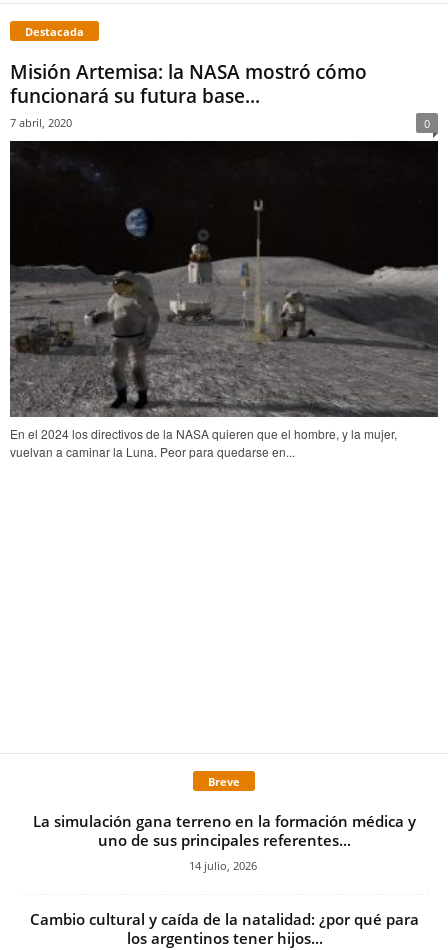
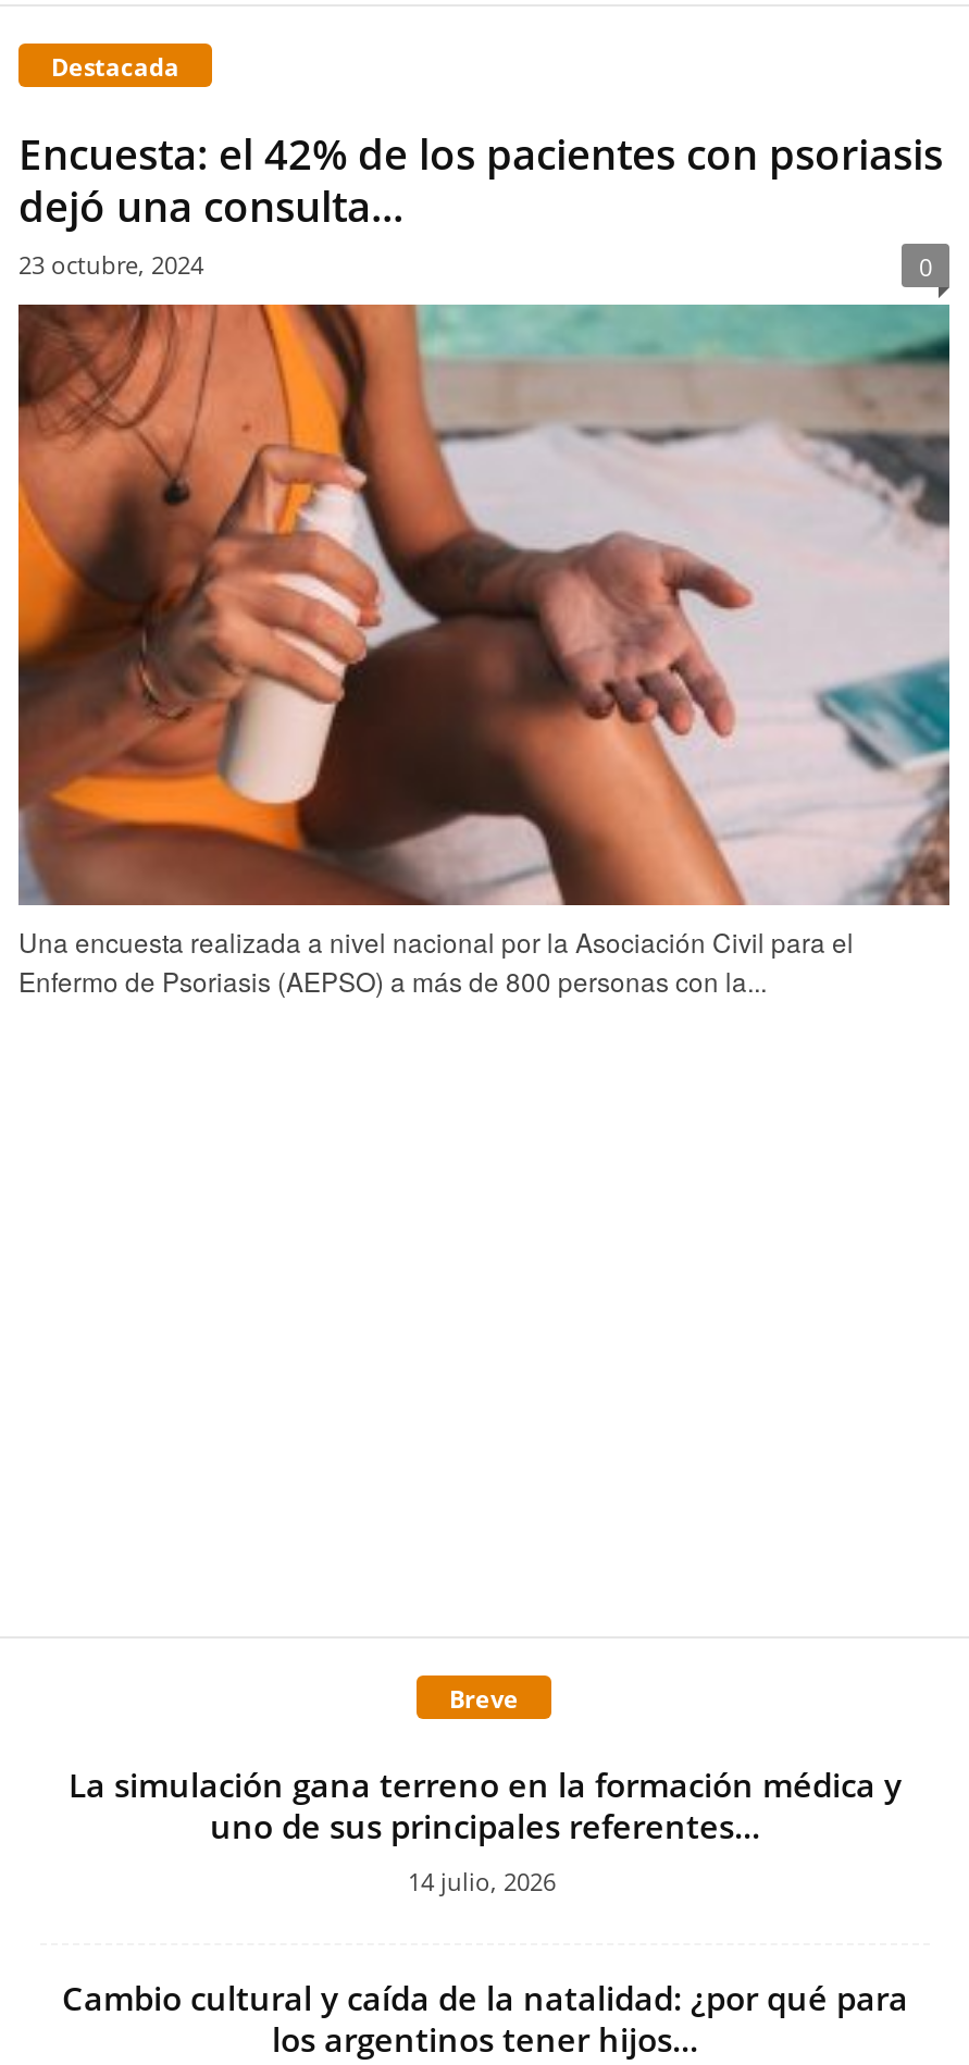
[10,58,367,129] Misión Artemisa: la NASA mostró cómo | funcionará su futura base... | 7 abril, 2020 -> [18,125,943,280] Encuesta: el 42% de los pacientes con psoriasis | dejó una consulta... | 23 octubre, 2024
[9,140,439,460] [image] | En el 2024 los directivos de la NASA quieren que el hombre, y la mujer, | vuelvan a caminar la Luna. Peor para quedarse en... -> [16,302,952,999] [image] | Una encuesta realizada a nivel nacional por la Asociación Civil para el | Enfermo de Psoriasis (AEPSO) a más de 800 personas con la...

